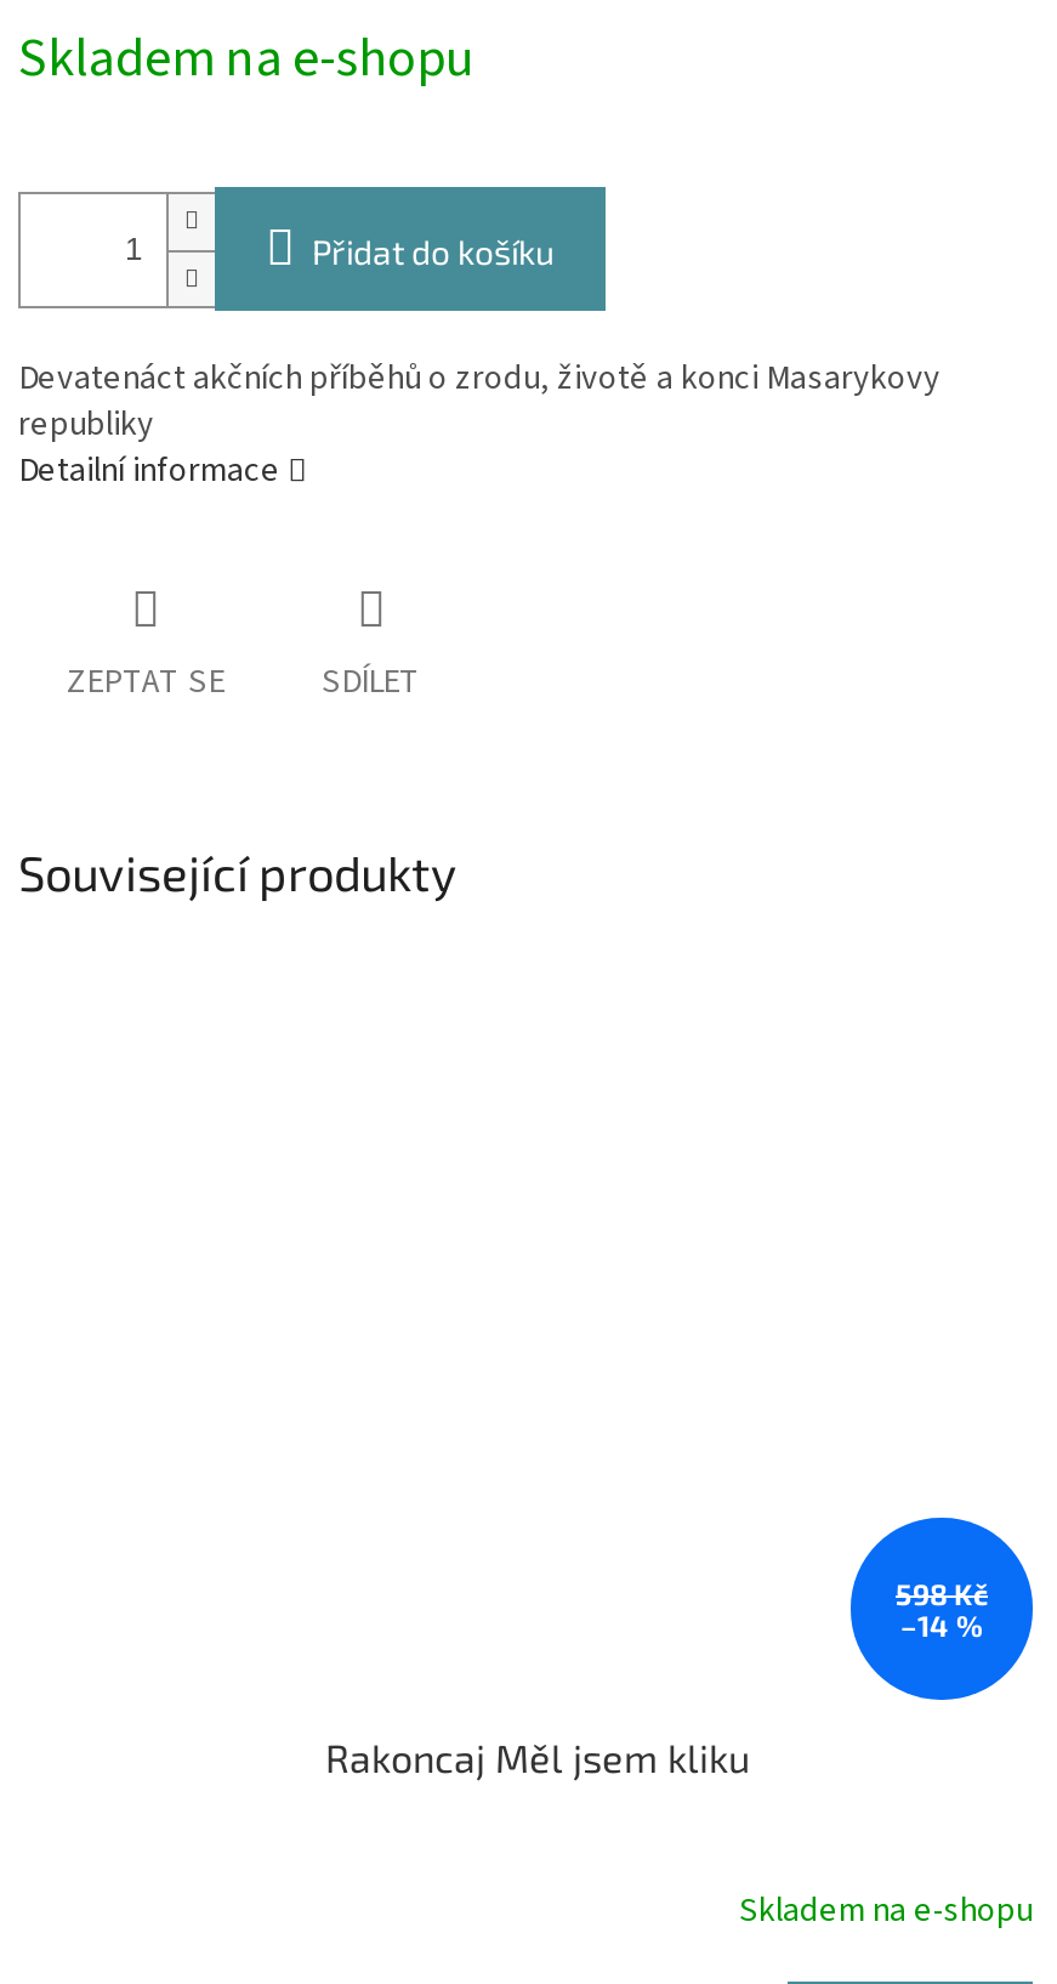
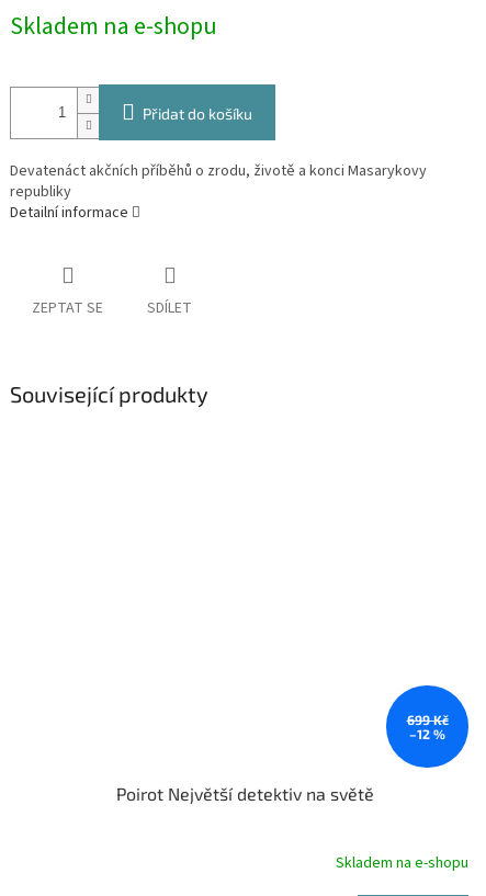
[896,1576,988,1642] 598 Kč | –14 % -> [406,712,448,741] 699 Kč | –12 %
[325,1735,750,1781] Rakoncaj Měl jsem kliku -> [116,783,374,804] Poirot Největší detektiv na světě

